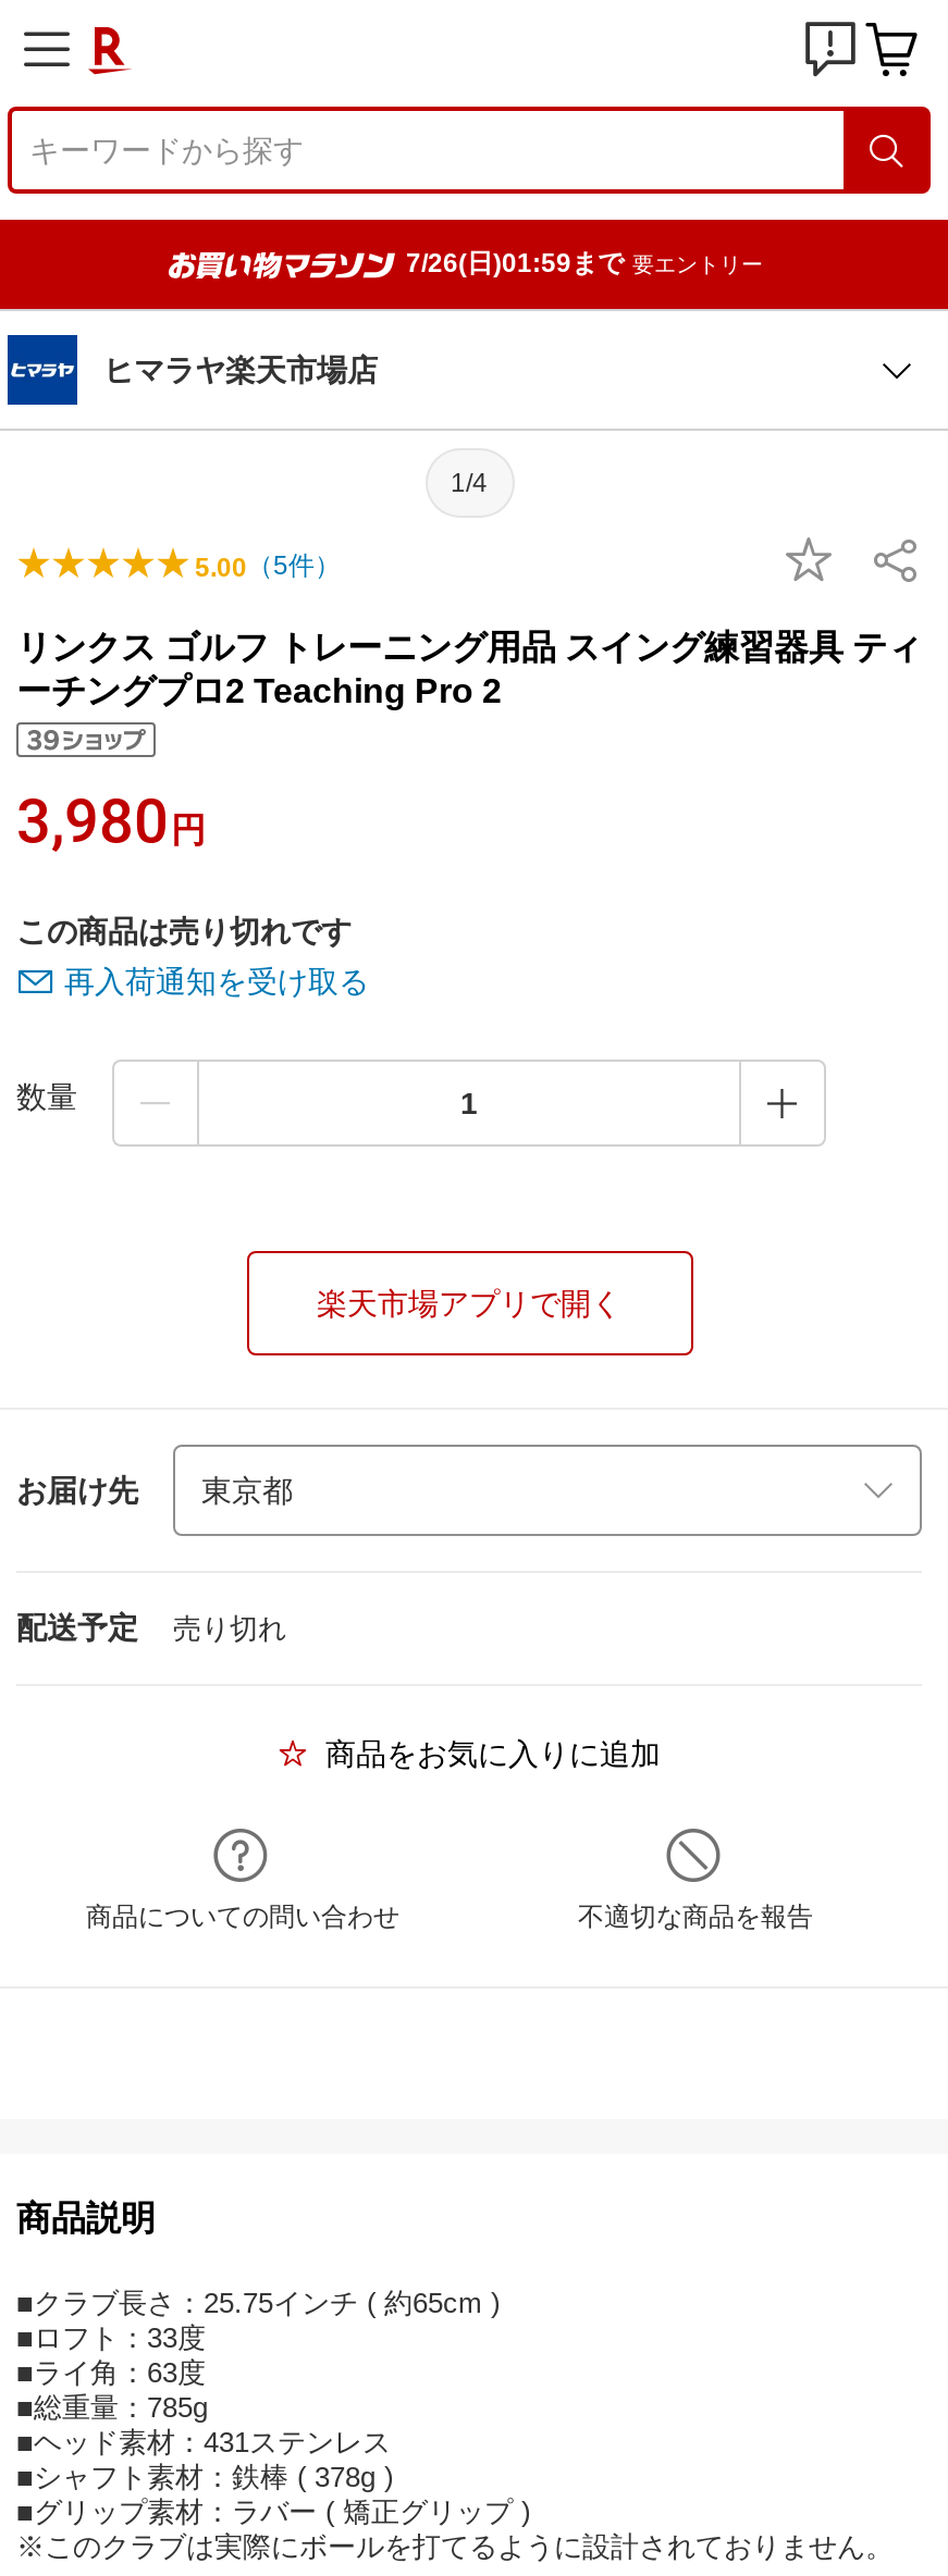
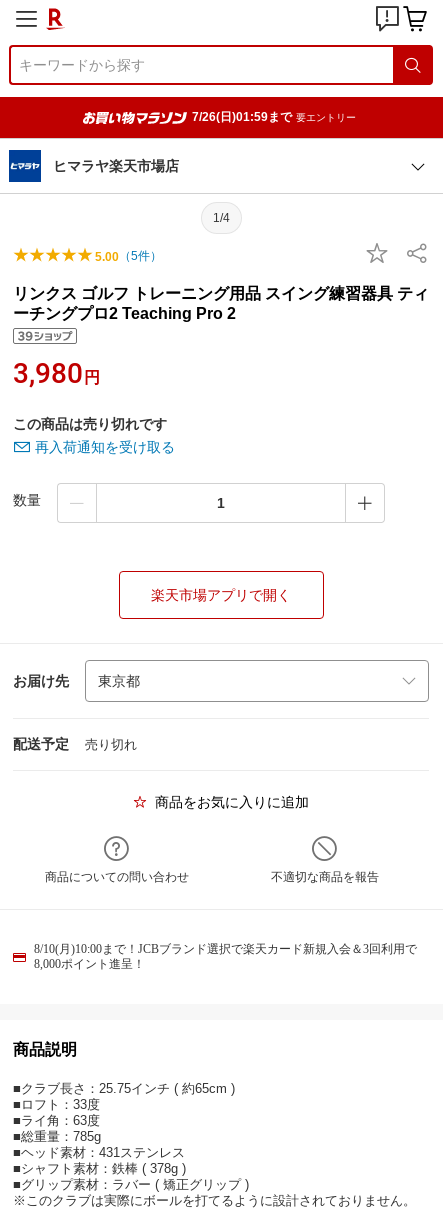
none -> [34,942,417,971] 8/10(月)10:00まで！JCBブランド選択で楽天カード新規入会＆3回利用で | 8,000ポイント進呈！

